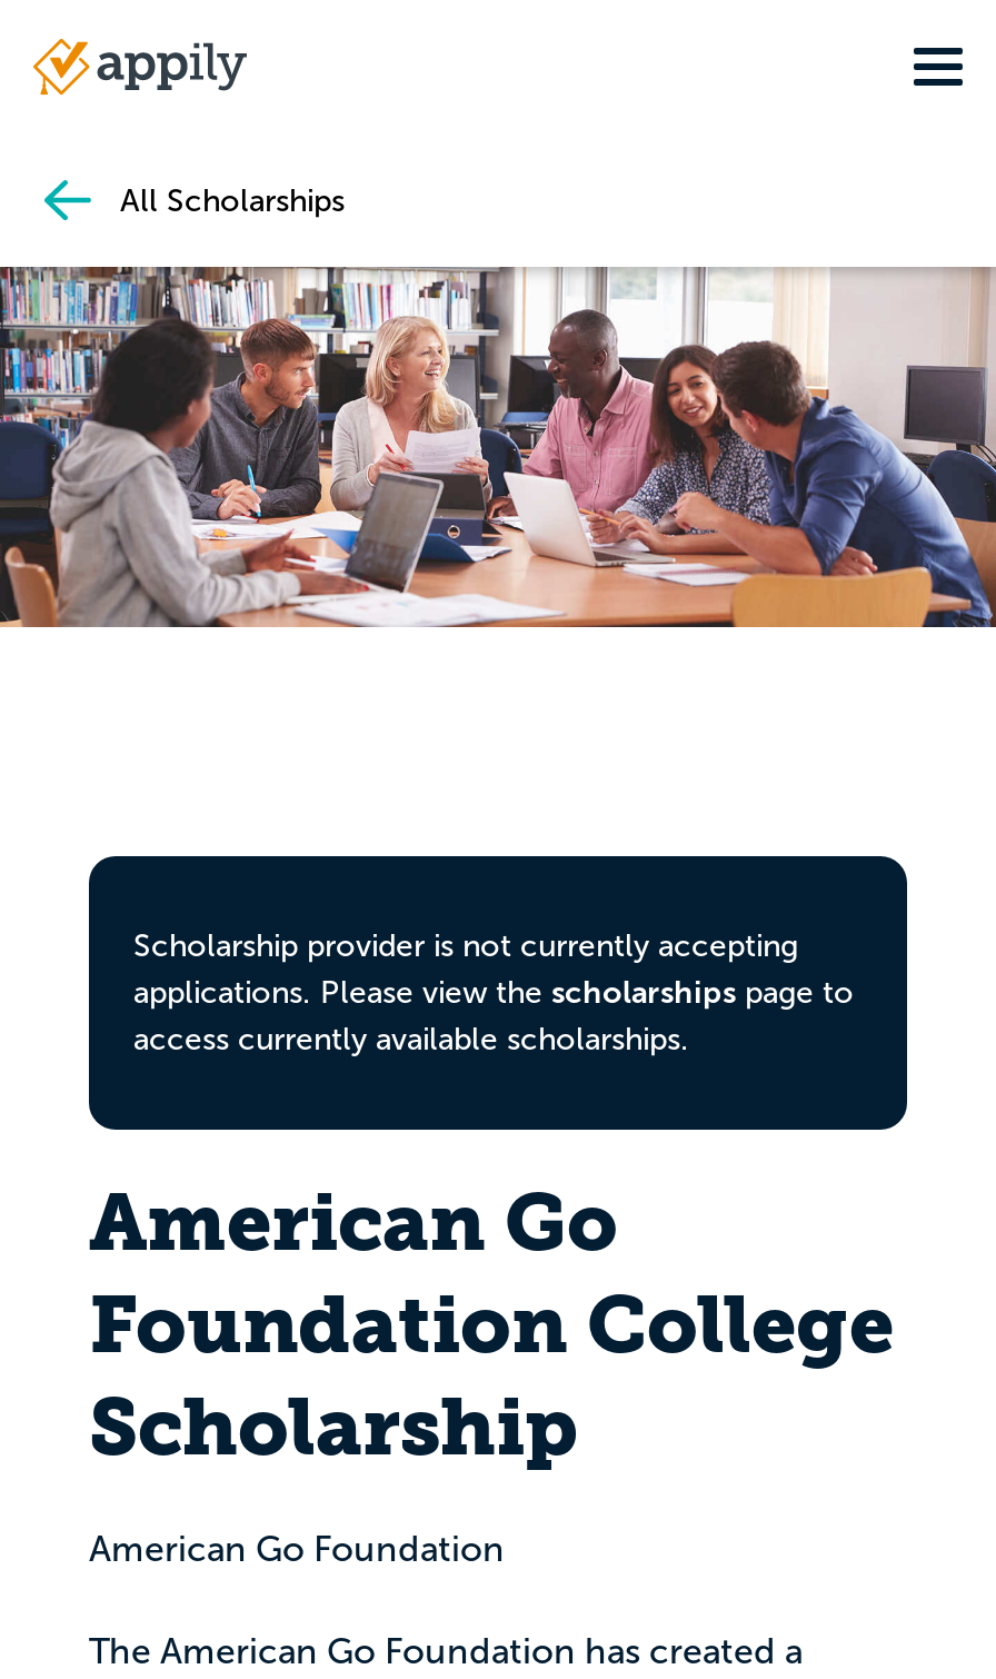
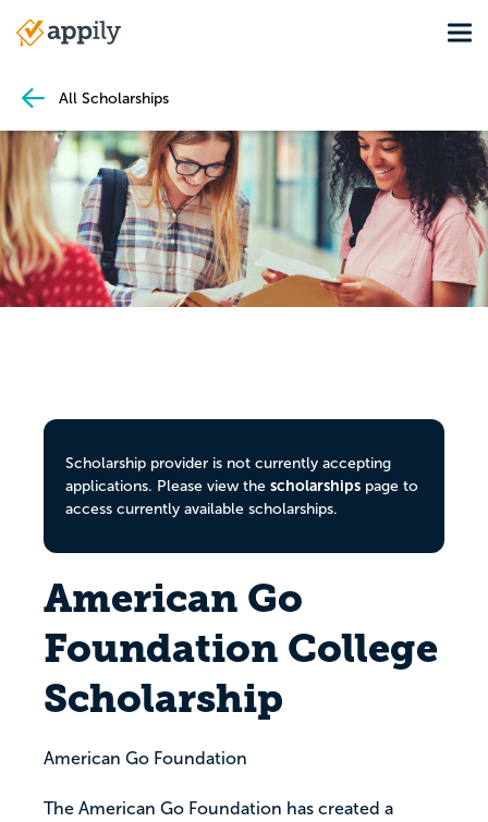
[7,267,989,629] [image] -> [3,130,485,308] [image]

